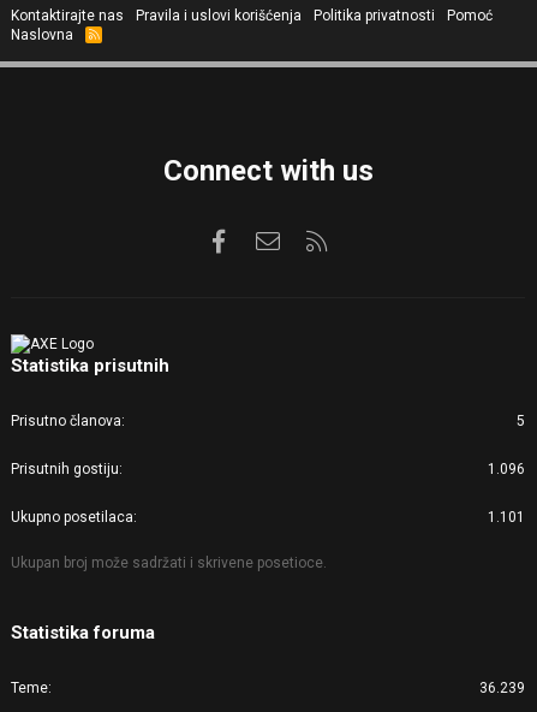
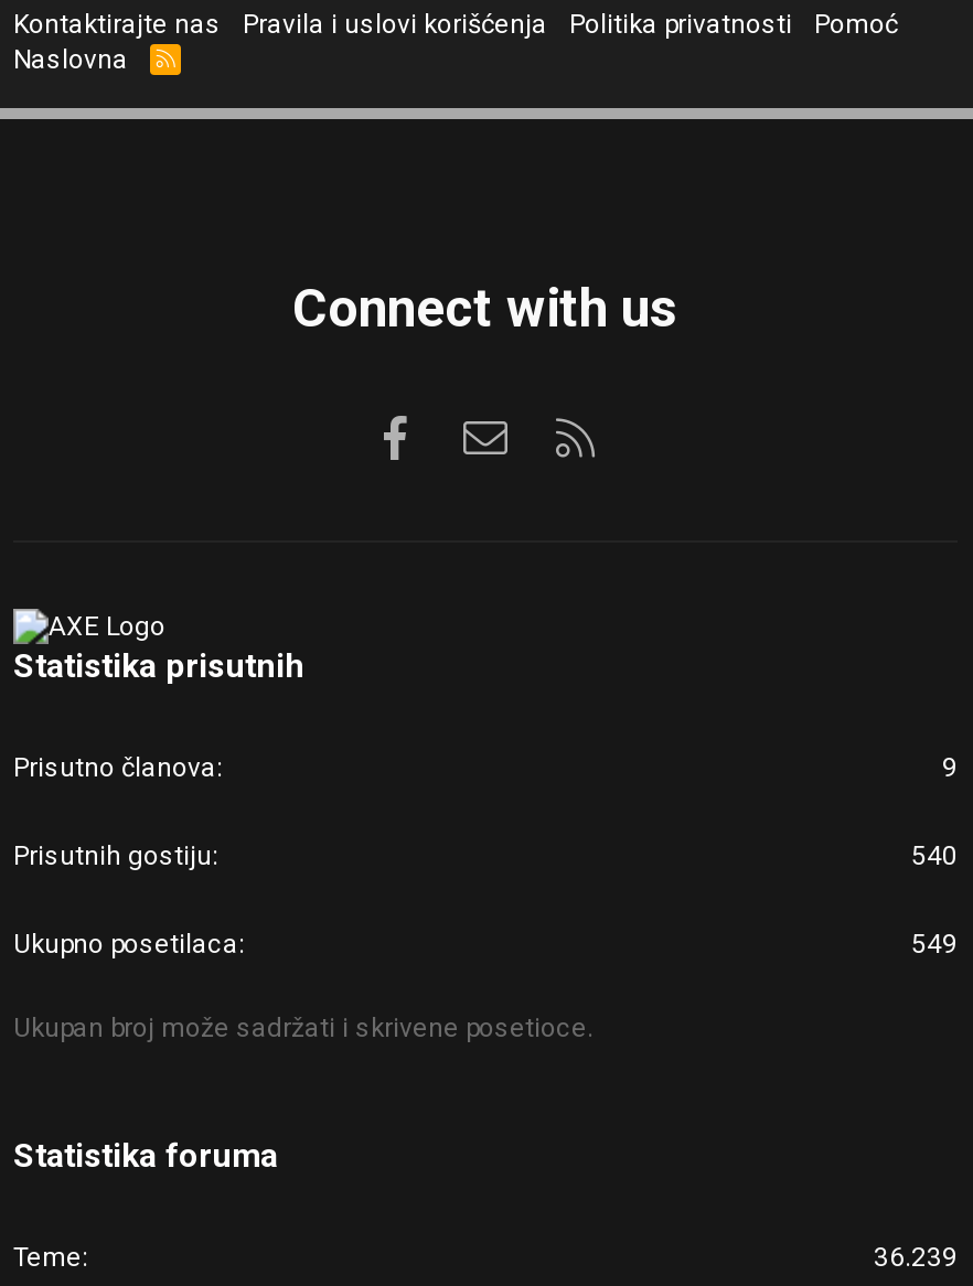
[517,413,525,429] 5 -> [942,752,958,783] 9
[488,461,525,477] 1.096 -> [911,840,958,871] 540
[488,509,525,526] 1.101 -> [911,929,958,960] 549

